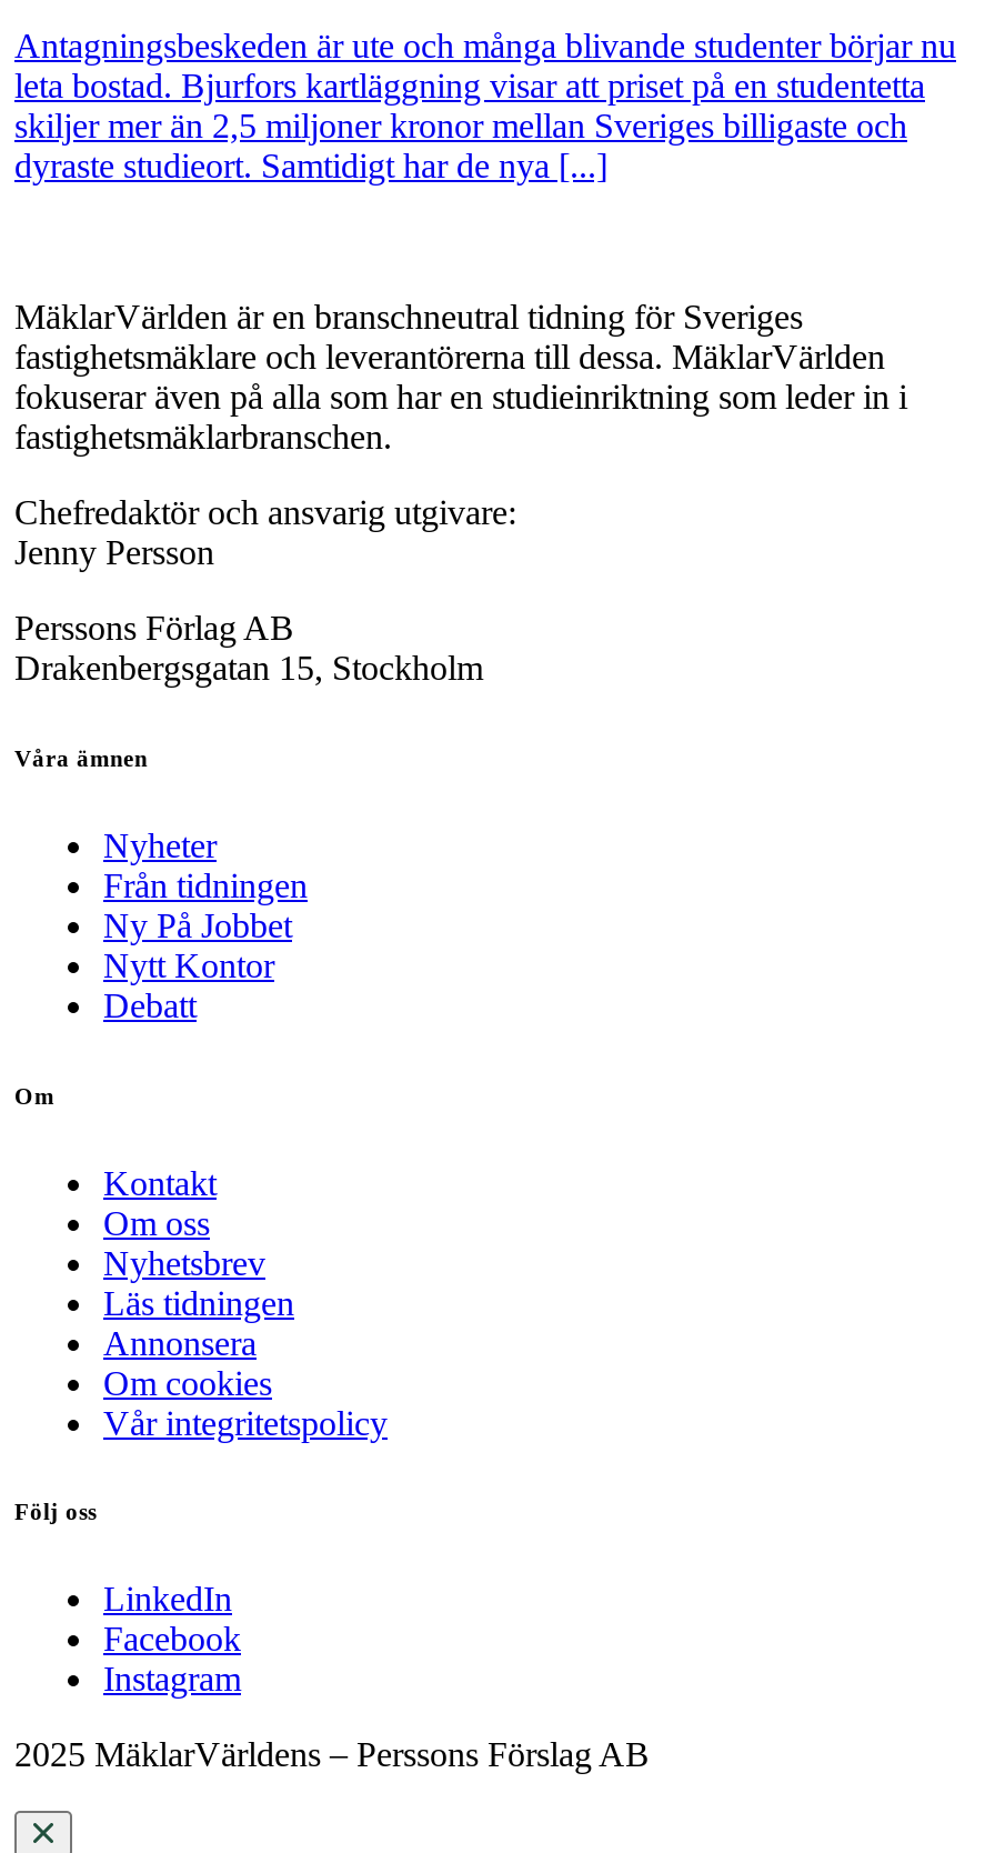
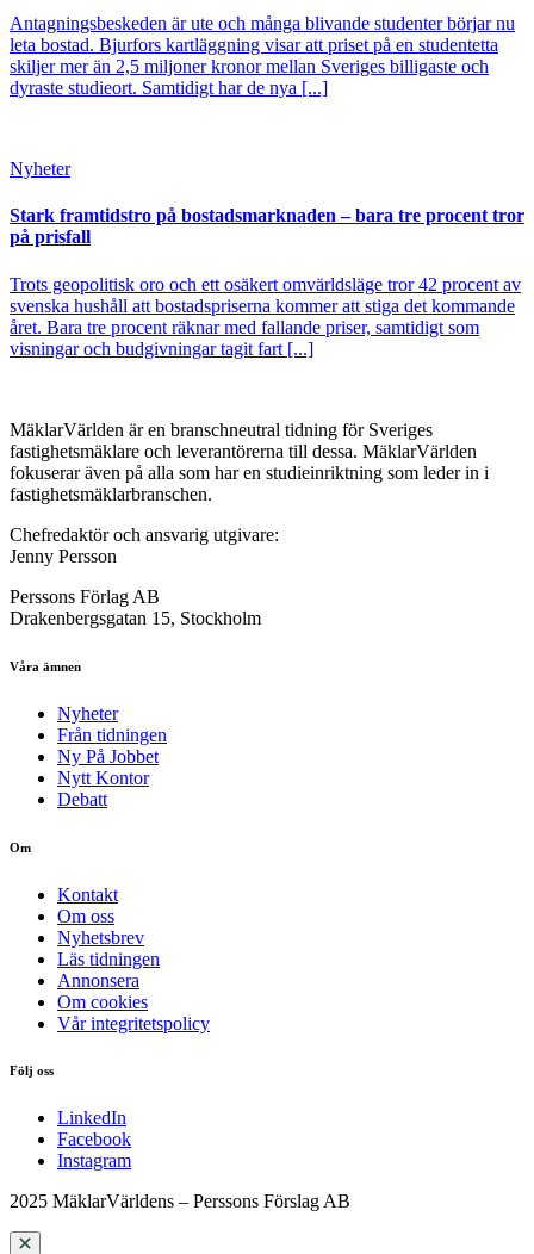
none -> [10,159,524,358] Nyheter | Stark framtidstro på bostadsmarknaden – bara tre procent tror | på prisfall | Trots geopolitisk oro och ett osäkert omvärldsläge tror 42 procent av | svenska hushåll att bostadspriserna kommer att stiga det kommande | året. Bara tre procent räknar med fallande priser, samtidigt som | visningar och budgivningar tagit fart [...]

